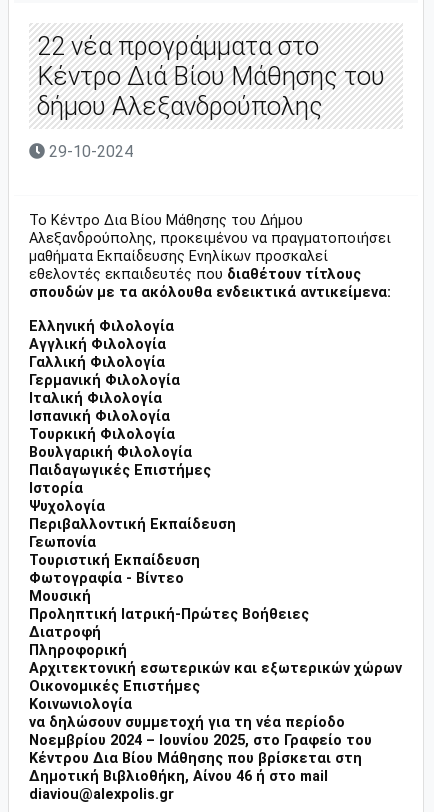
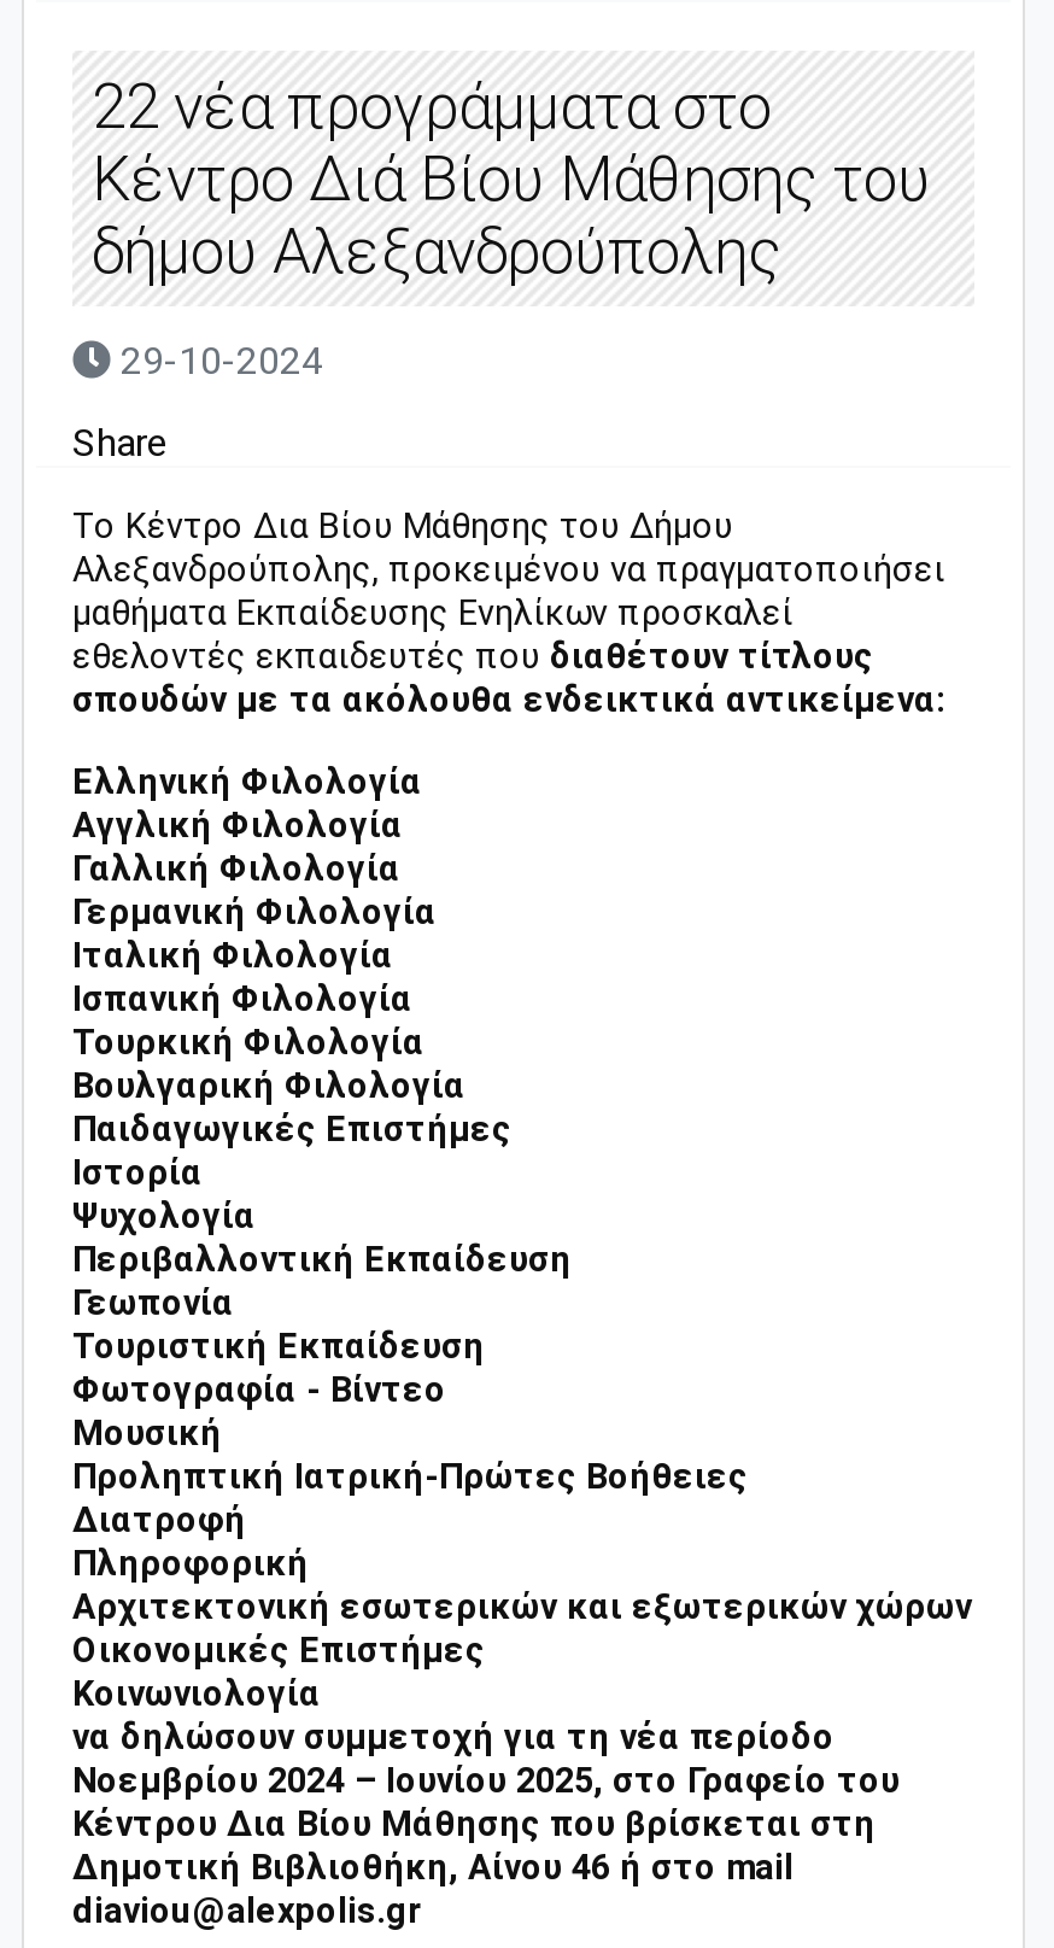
none -> [72,421,169,467] Share

